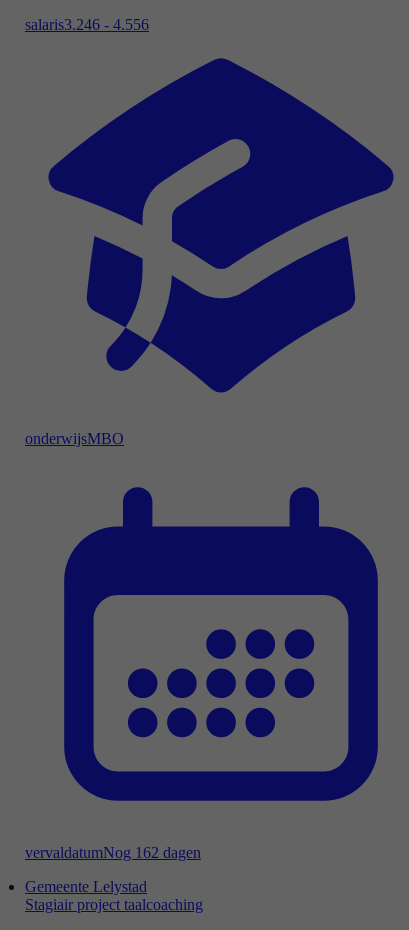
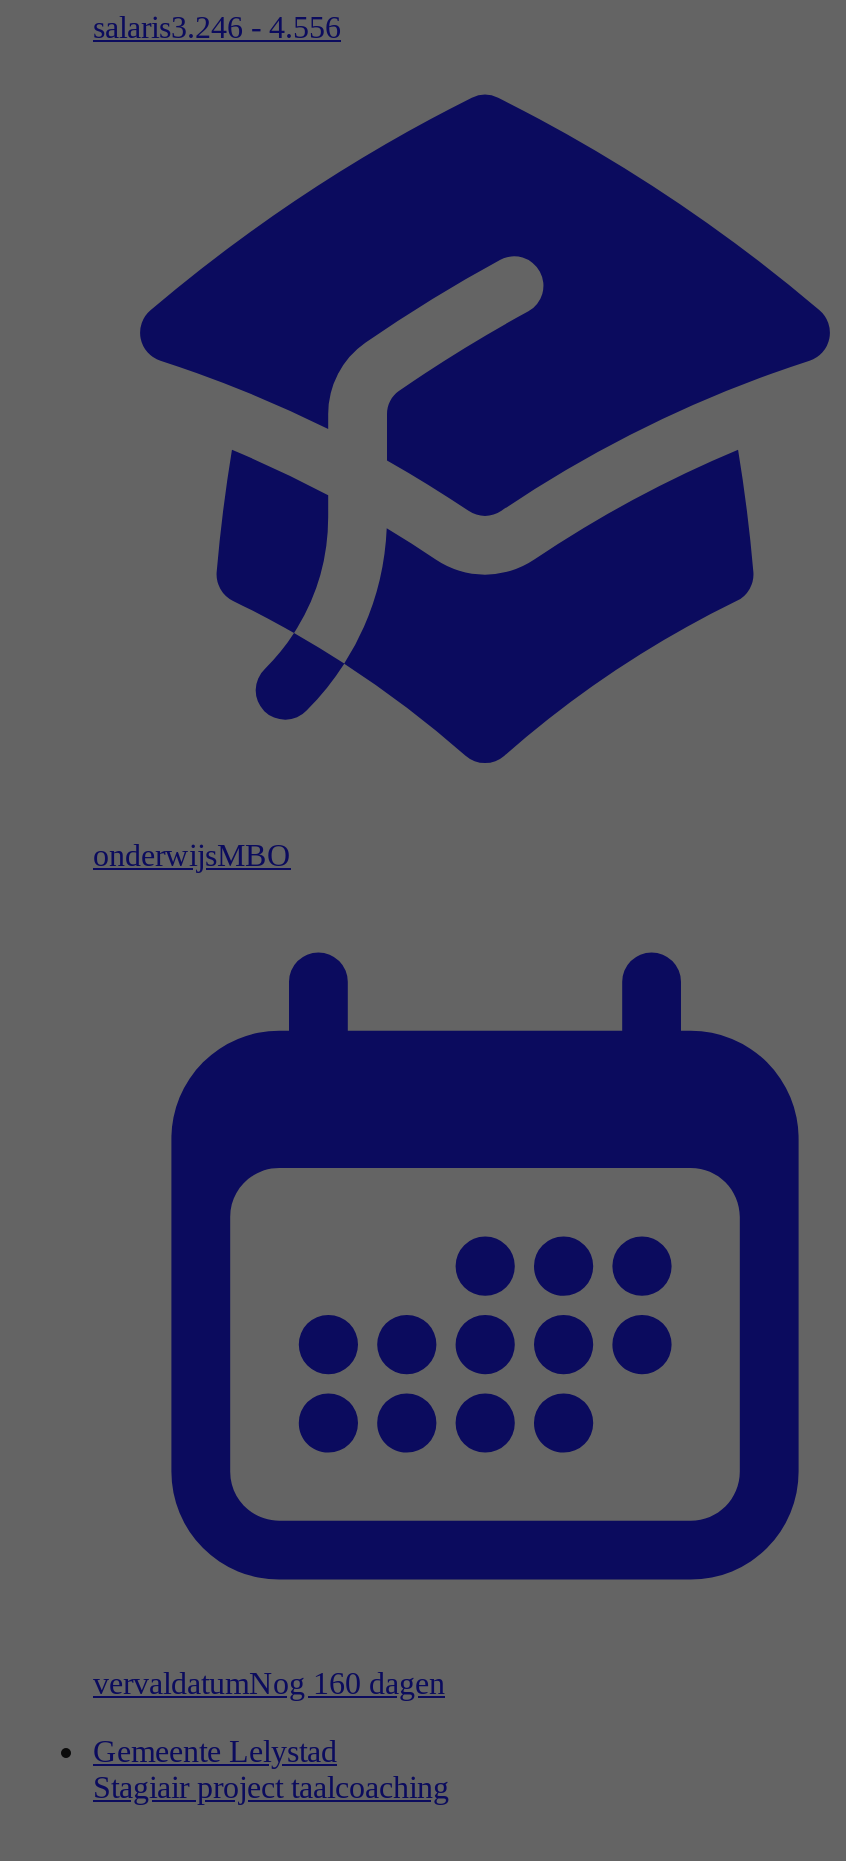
[25,844,201,861] vervaldatumNog 162 dagen -> [93,1666,445,1700] vervaldatumNog 160 dagen

